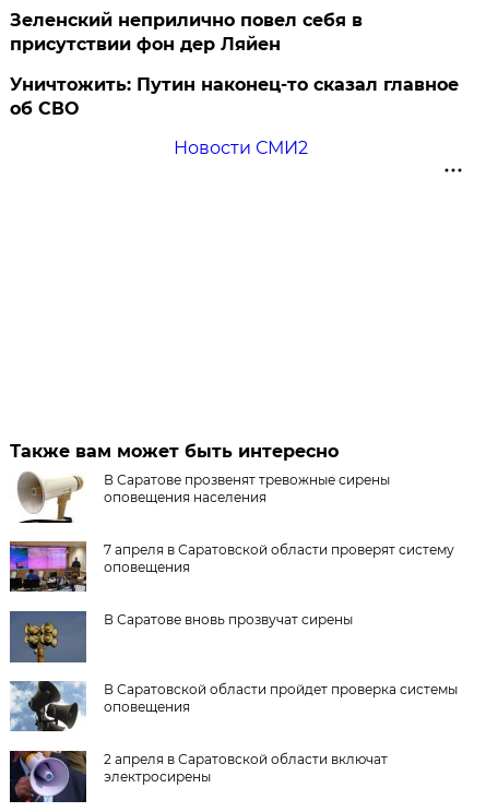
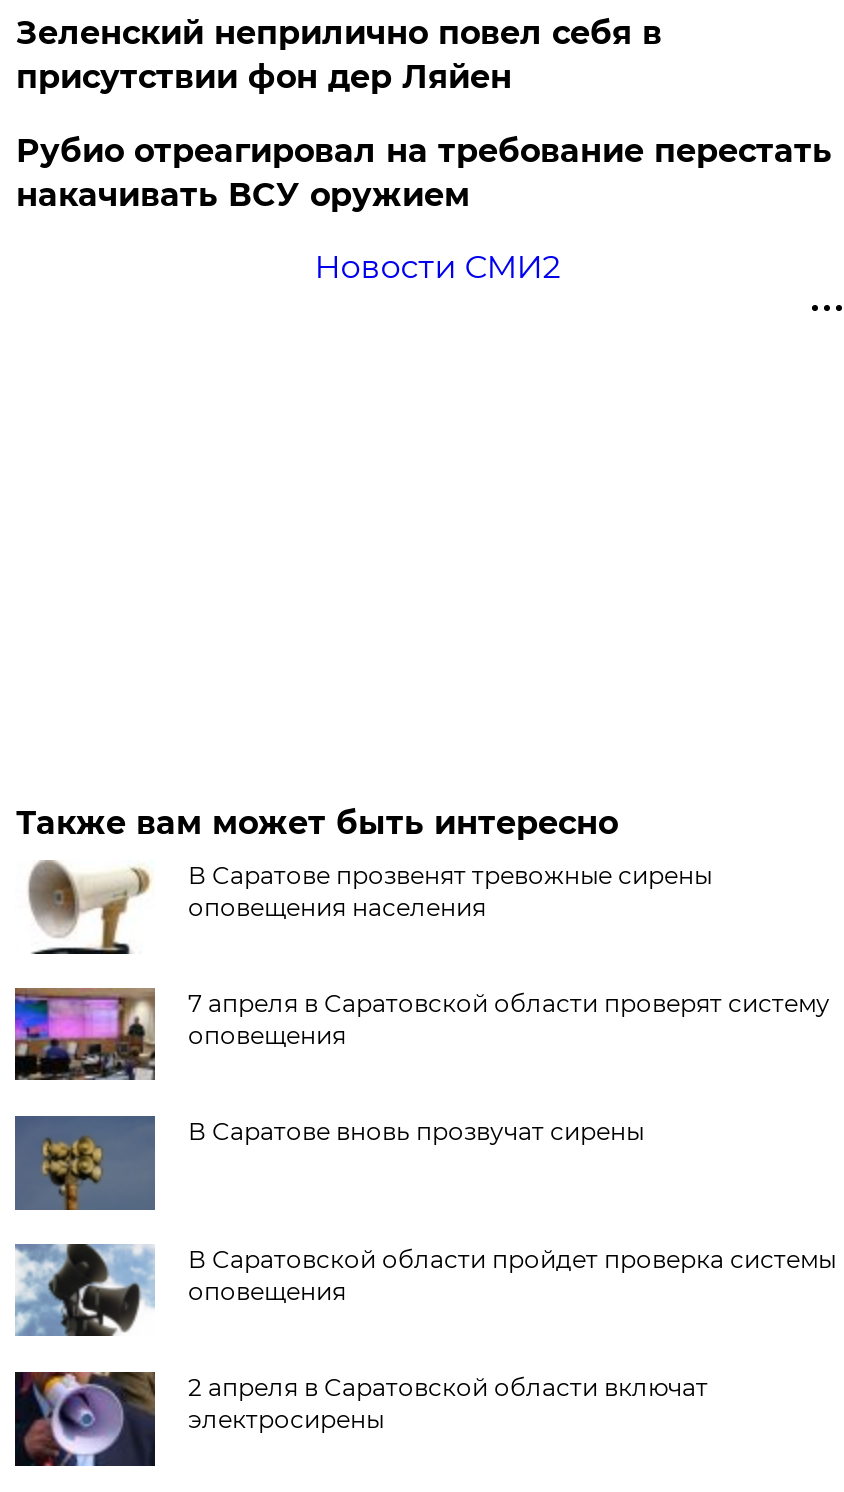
[10,74,459,119] Уничтожить: Путин наконец-то сказал главное | об СВО -> [16,132,832,214] Рубио отреагировал на требование перестать | накачивать ВСУ оружием

